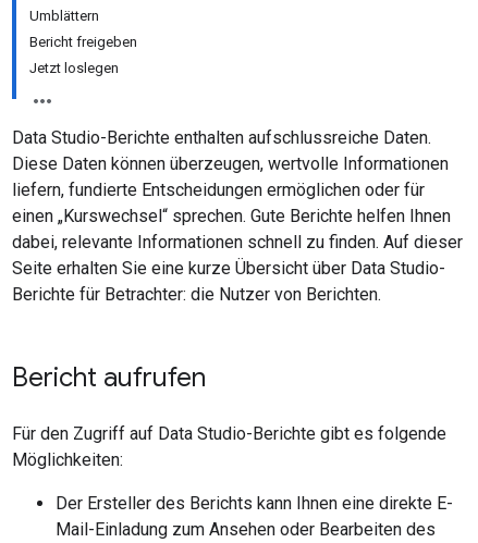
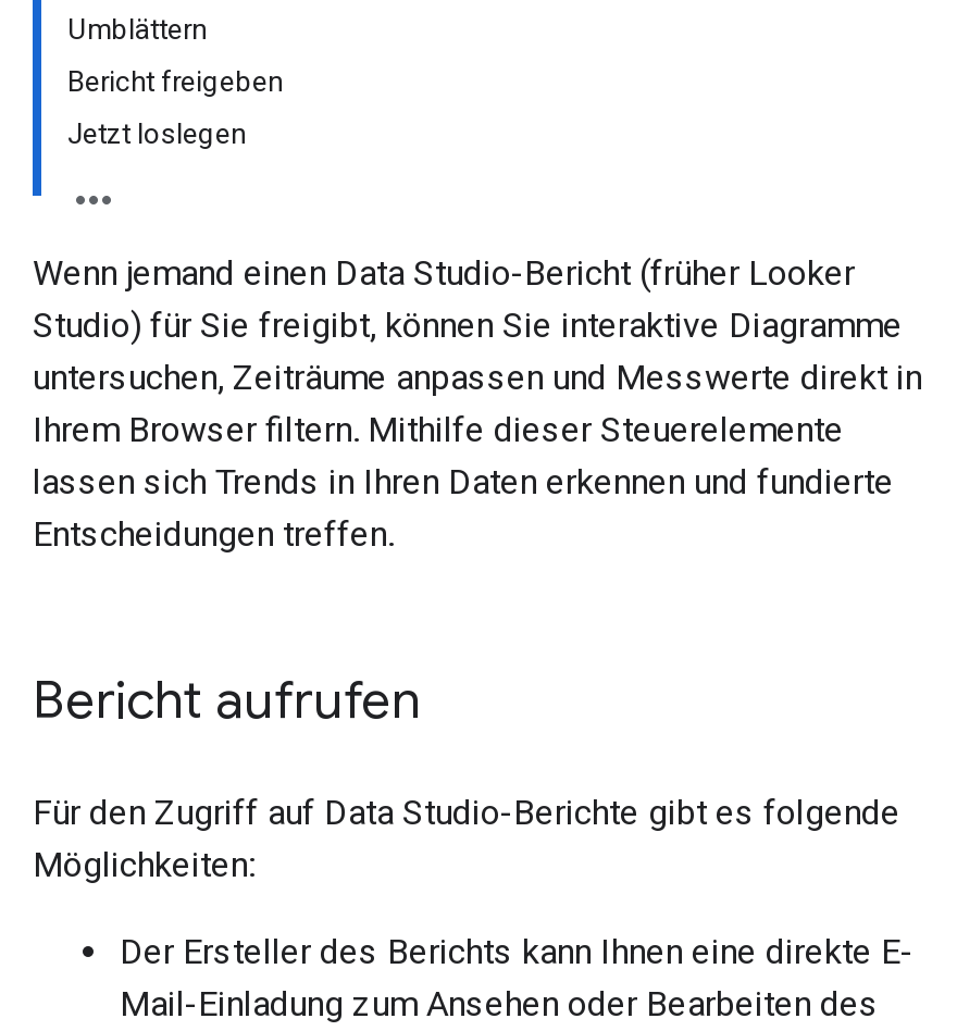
[12,127,463,305] Data Studio-Berichte enthalten aufschlussreiche Daten. | Diese Daten können überzeugen, wertvolle Informationen | liefern, fundierte Entscheidungen ermöglichen oder für | einen „Kurswechsel“ sprechen. Gute Berichte helfen Ihnen | dabei, relevante Informationen schnell zu finden. Auf dieser | Seite erhalten Sie eine kurze Übersicht über Data Studio- | Berichte für Betrachter: die Nutzer von Berichten. -> [33,252,922,555] Wenn jemand einen Data Studio-Bericht (früher Looker | Studio) für Sie freigibt, können Sie interaktive Diagramme | untersuchen, Zeiträume anpassen und Messwerte direkt in | Ihrem Browser filtern. Mithilfe dieser Steuerelemente | lassen sich Trends in Ihren Daten erkennen und fundierte | Entscheidungen treffen.

